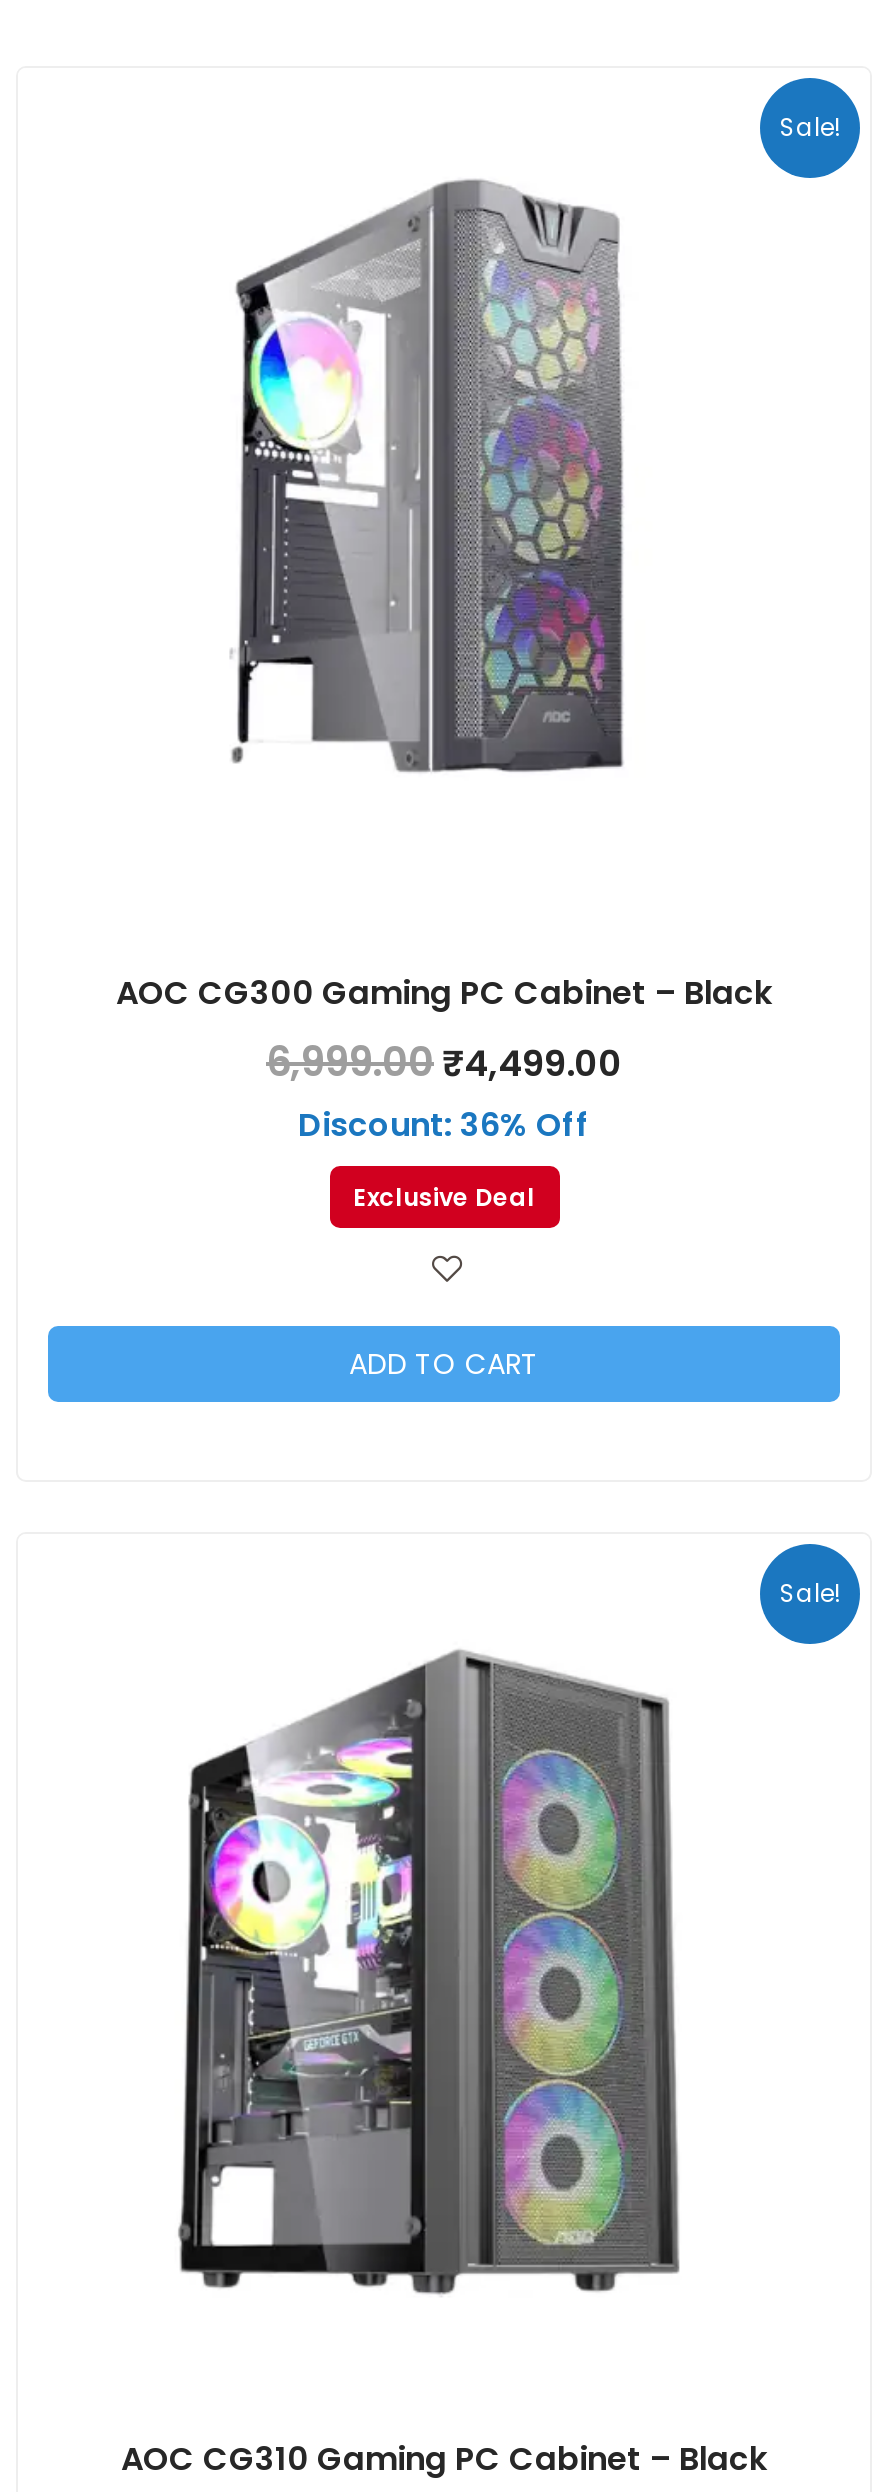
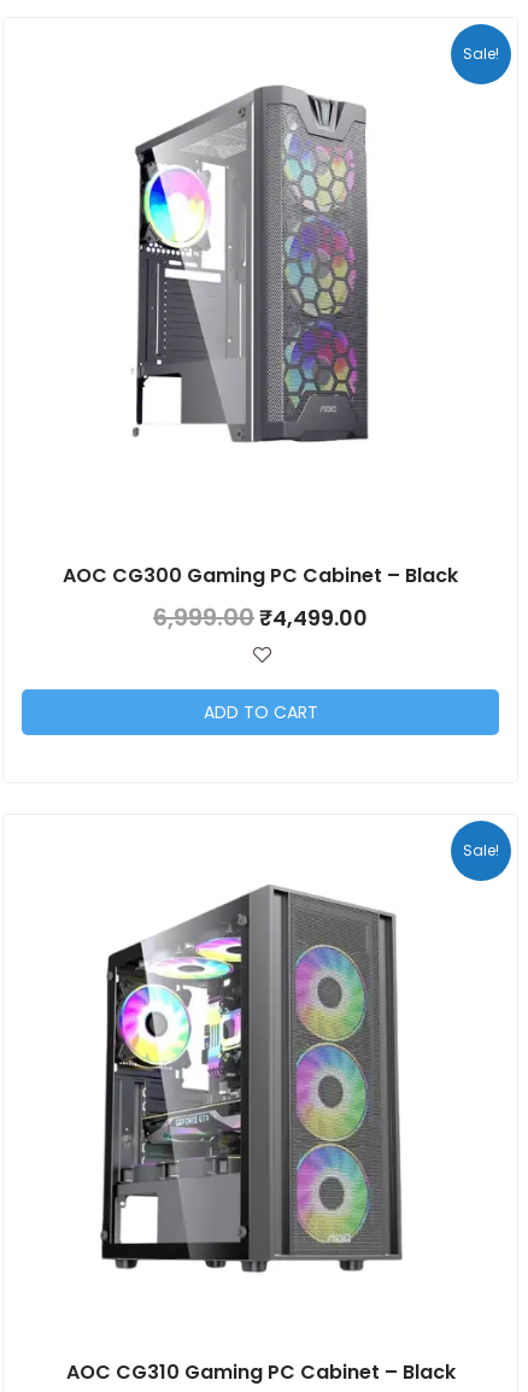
[298,1101,590,1214] Discount: 36% Off | Exclusive Deal -> none

